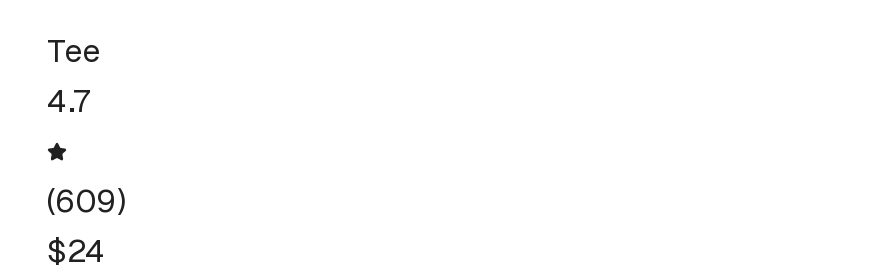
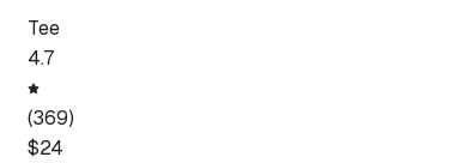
[47,180,127,222] (609) -> [28,105,74,130] (369)

